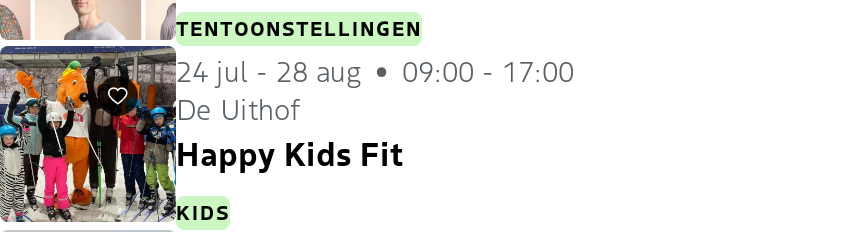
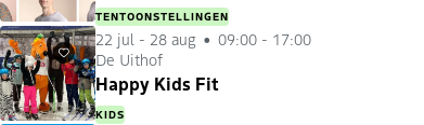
[176,51,574,91] 24 jul - 28 aug 09:00 - 17:00 -> [95,27,311,49] 22 jul - 28 aug 09:00 - 17:00

